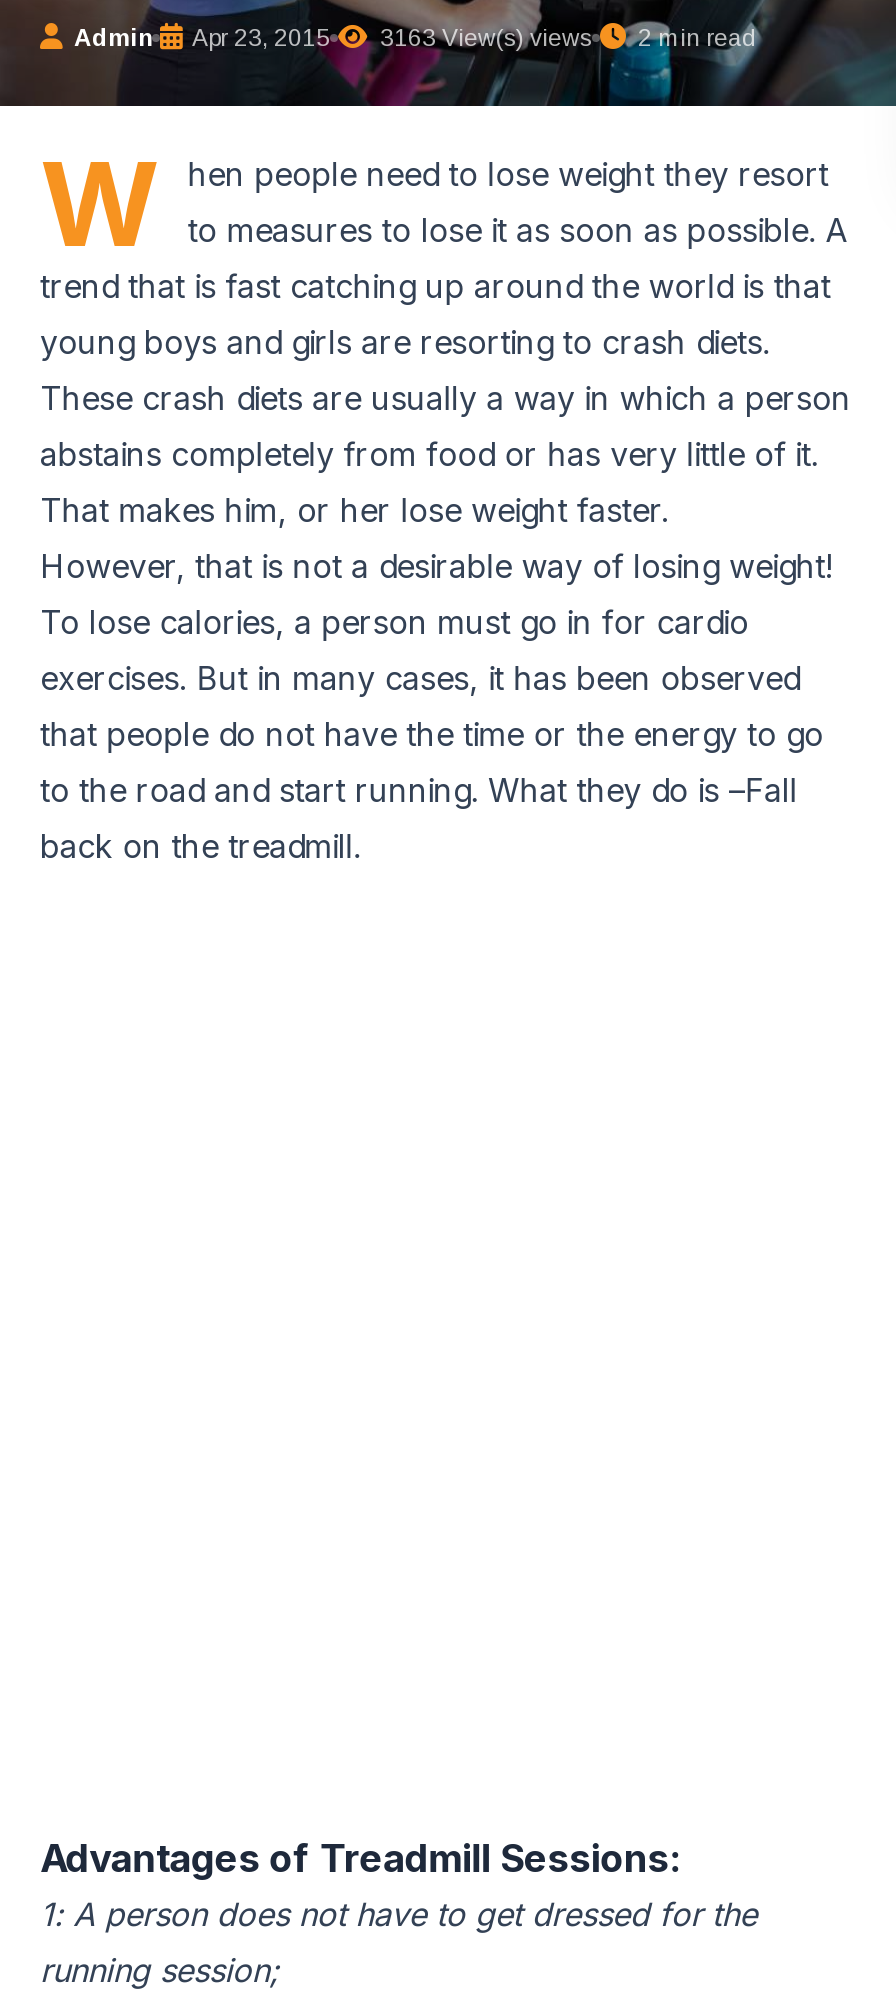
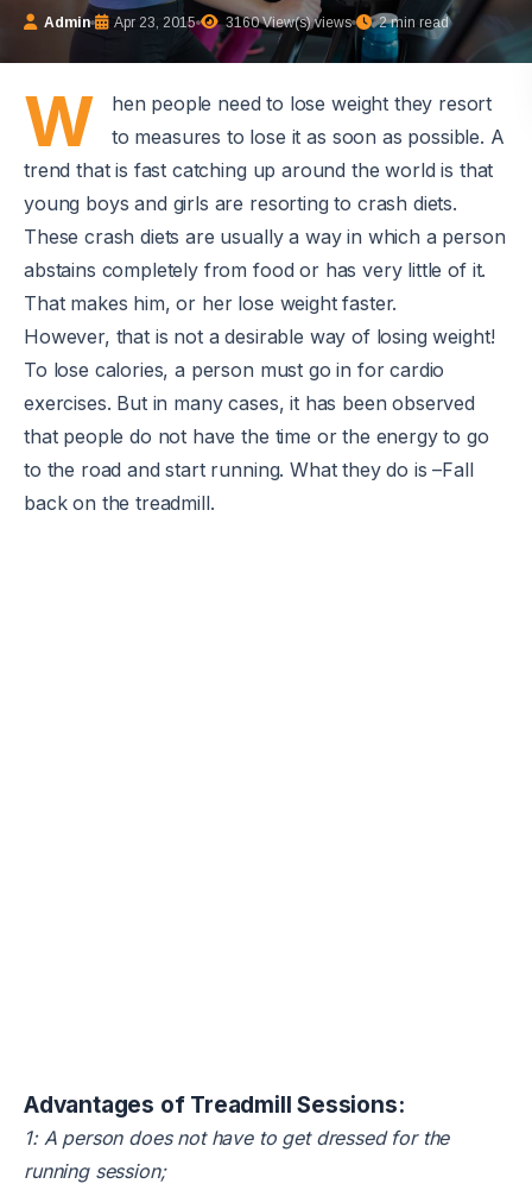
[374,24,592,52] 3163 View(s) views -> [222,14,351,31] 3160 View(s) views

